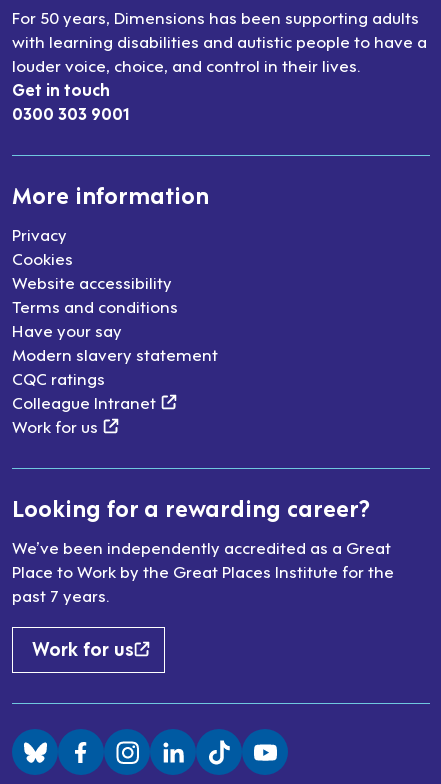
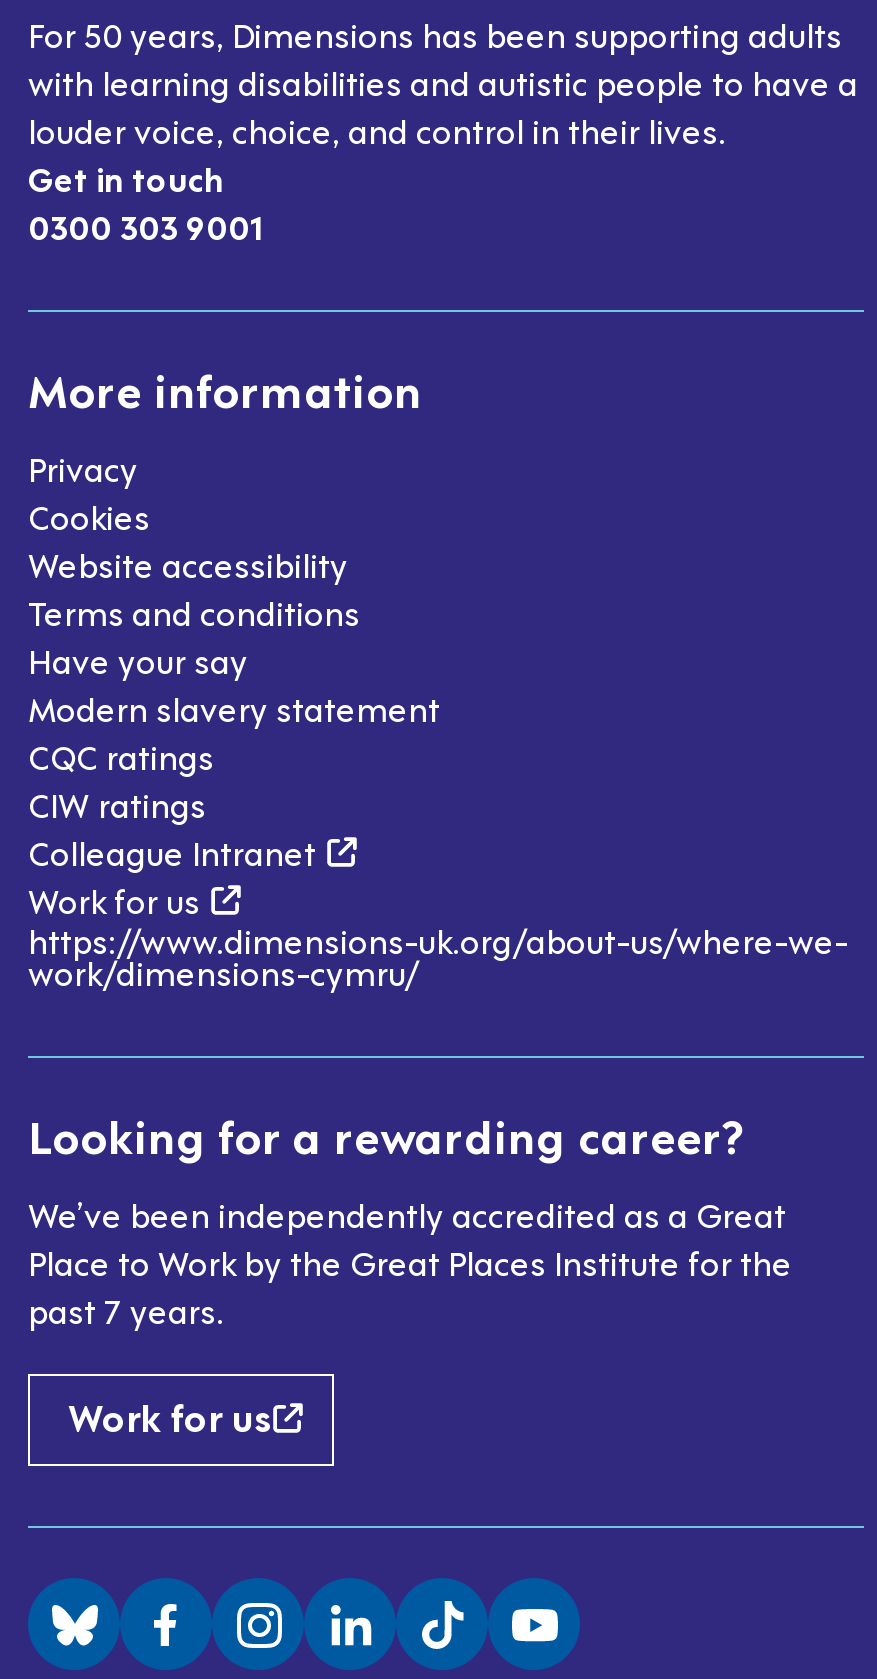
none -> [28,778,206,828] CIW ratings
none -> [28,914,848,996] https://www.dimensions-uk.org/about-us/where-we- | work/dimensions-cymru/

